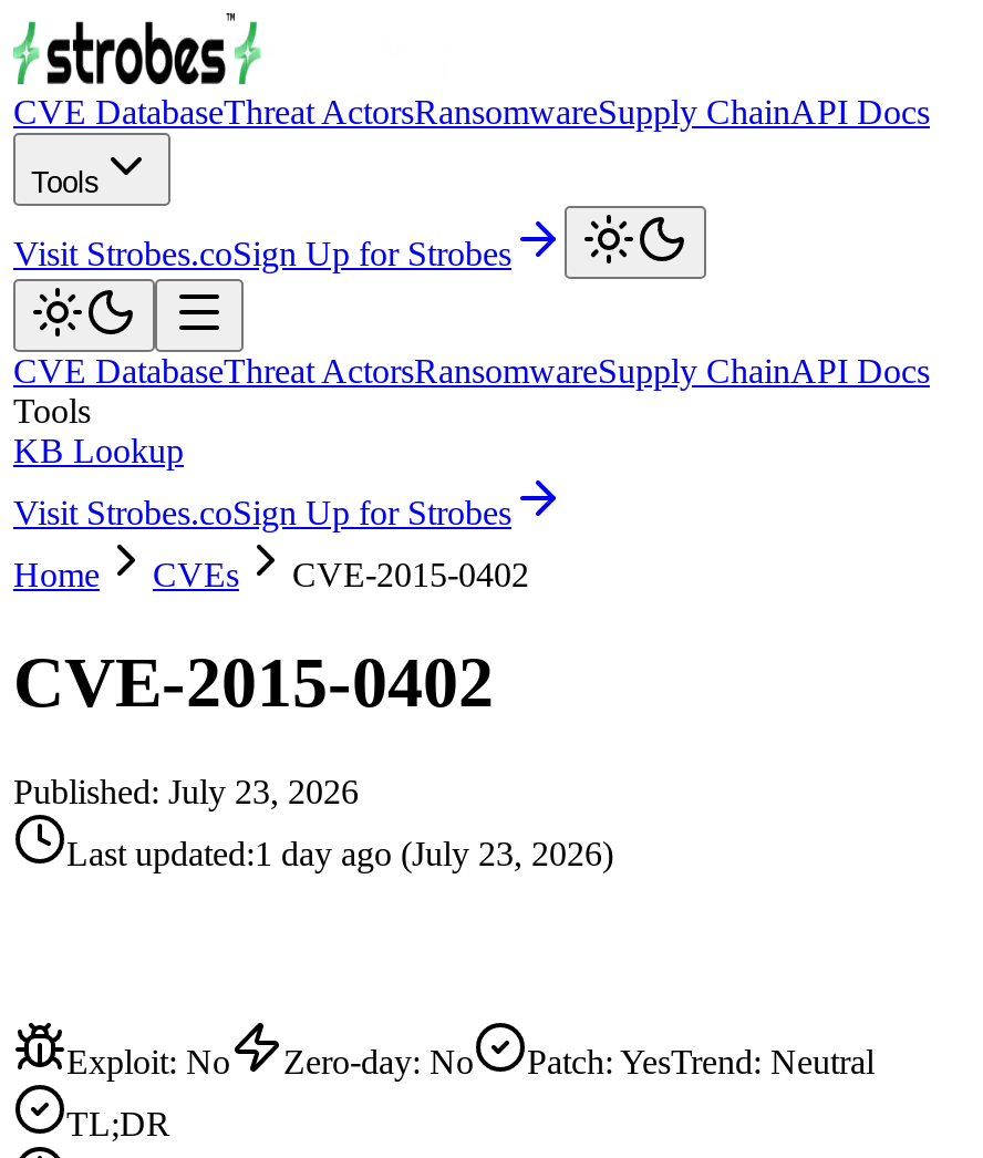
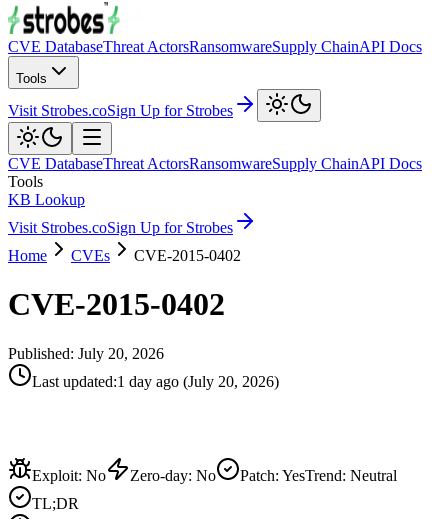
[13,773,359,810] Published: July 23, 2026 -> [8,345,164,362] Published: July 20, 2026
[66,835,613,872] Last updated:1 day ago (July 23, 2026) -> [32,373,279,390] Last updated:1 day ago (July 20, 2026)

